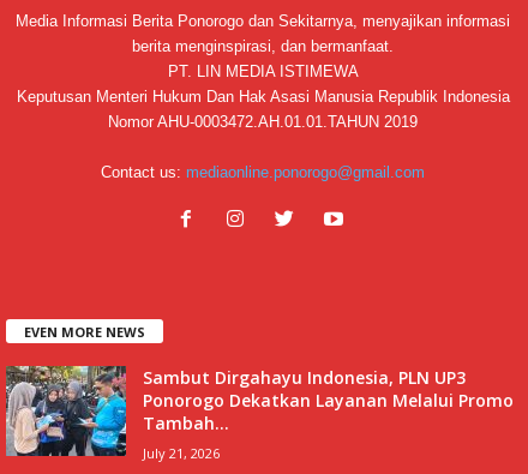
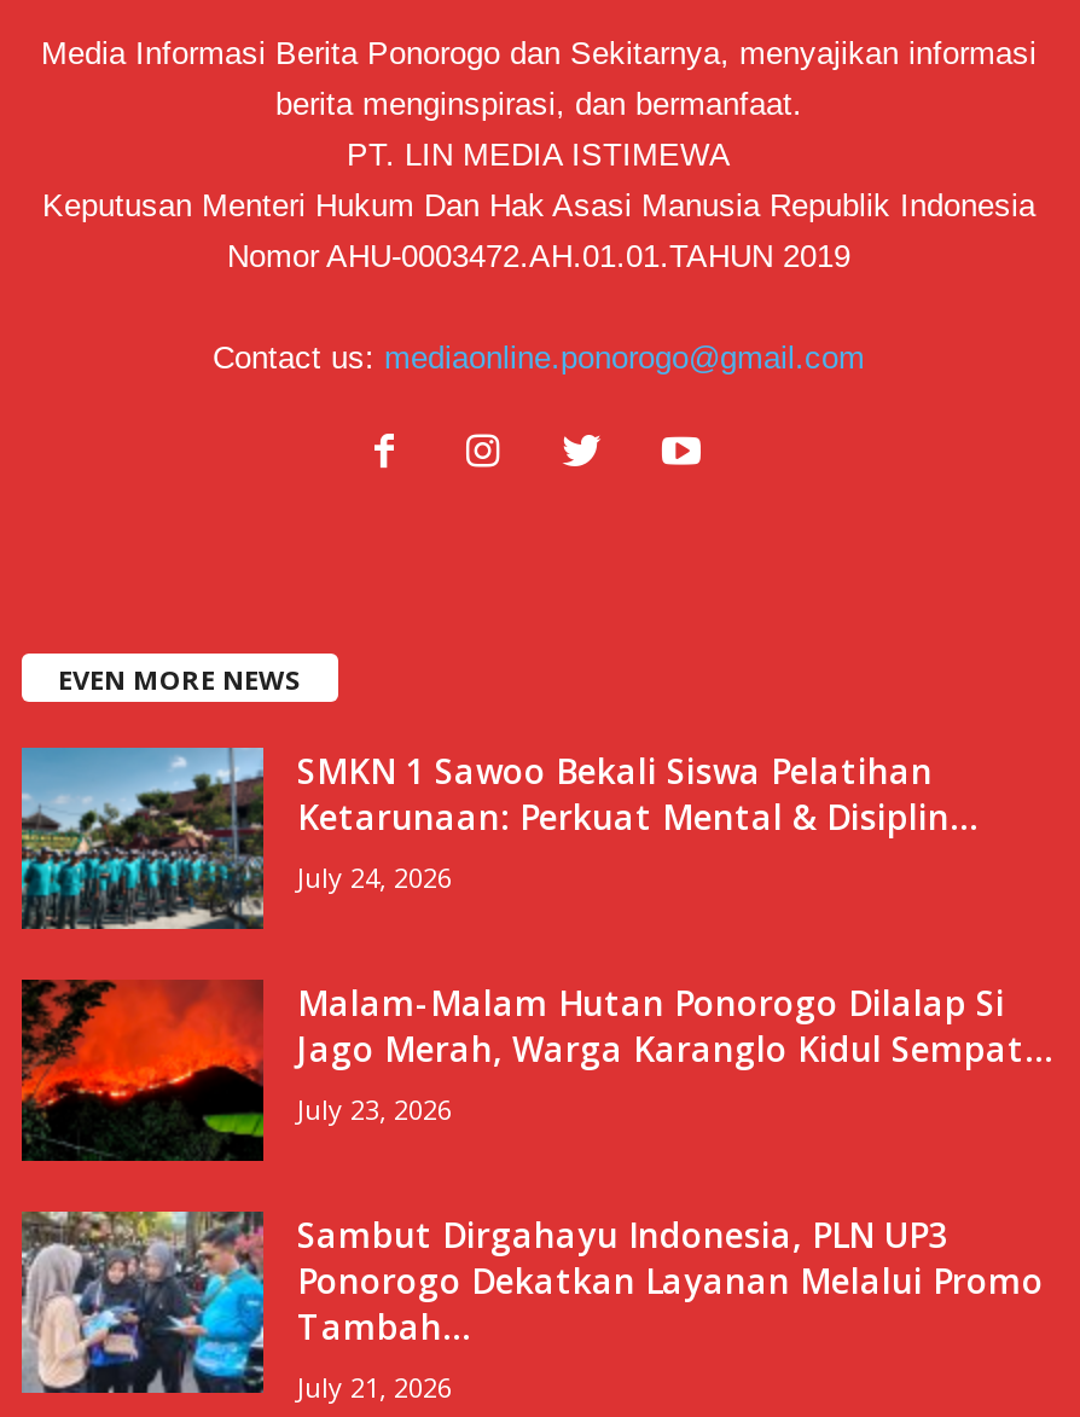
none -> [19,745,1053,1126] [image] | SMKN 1 Sawoo Bekali Siswa Pelatihan | Ketarunaan: Perkuat Mental & Disiplin... | July 24, 2026 | Malam-Malam Hutan Ponorogo Dilalap Si | Jago Merah, Warga Karanglo Kidul Sempat... | July 23, 2026
none -> [19,977,266,1163] [image]

